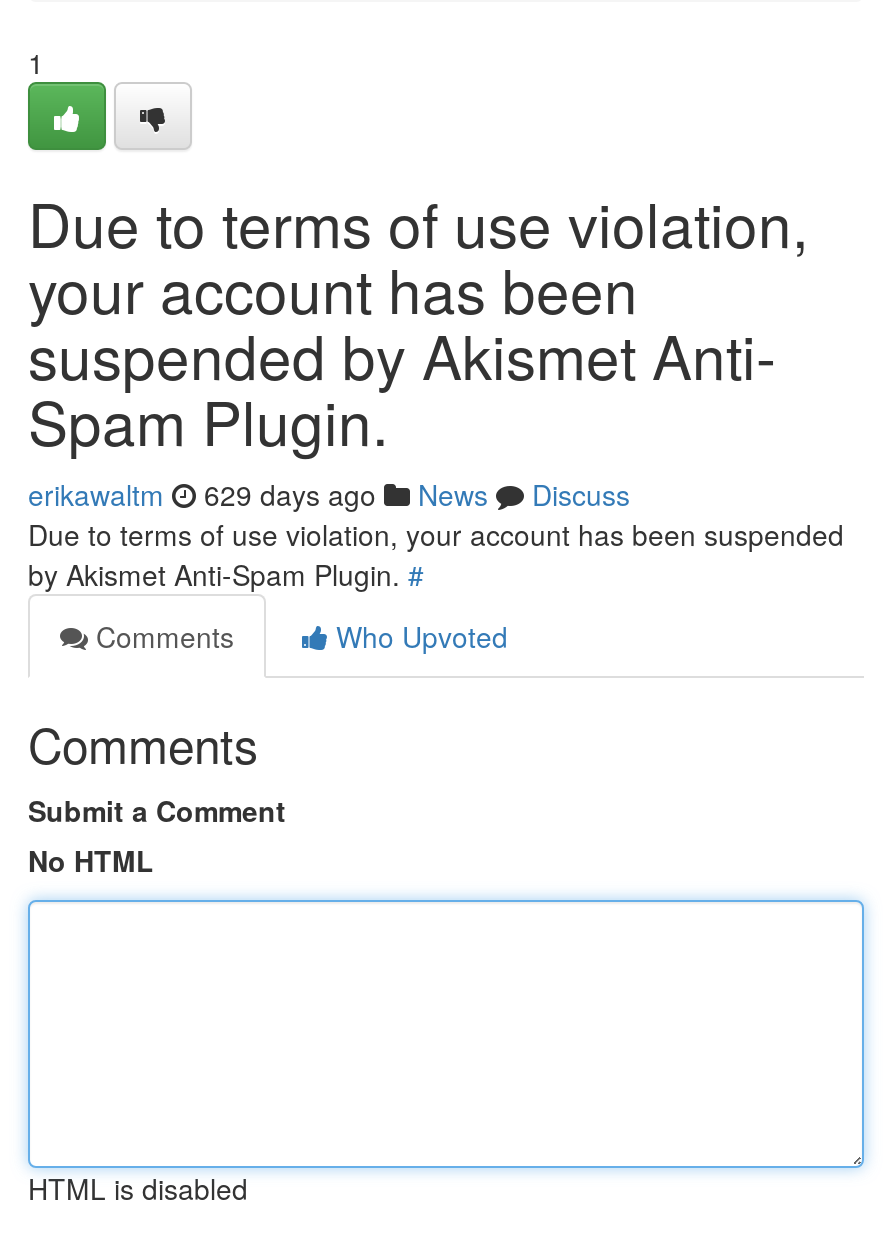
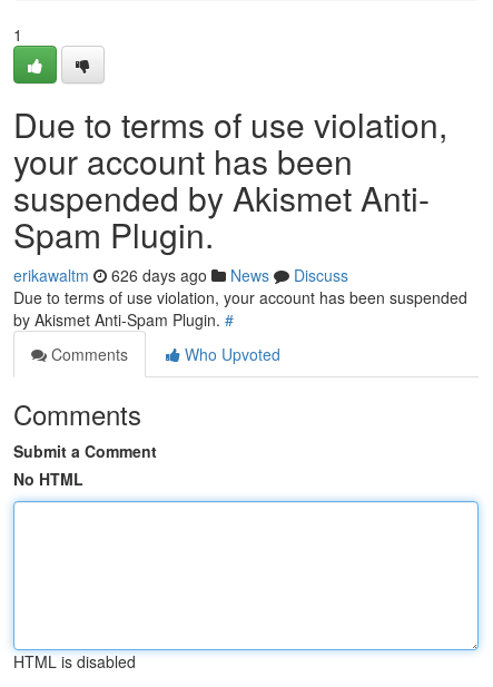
[28,474,630,514] erikawaltm 629 days ago News Discuss -> [13,264,348,286] erikawaltm 626 days ago News Discuss

